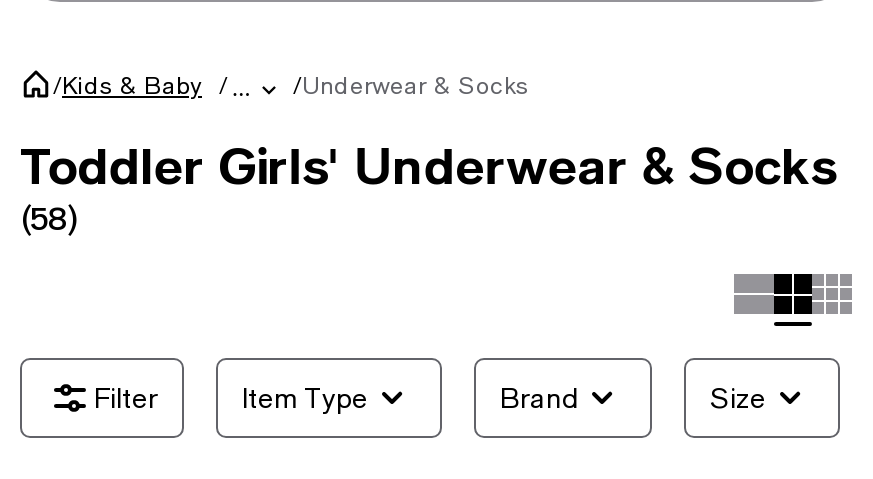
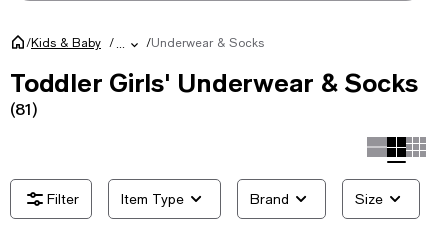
[20,198,80,236] (58) -> [10,99,38,118] (81)

